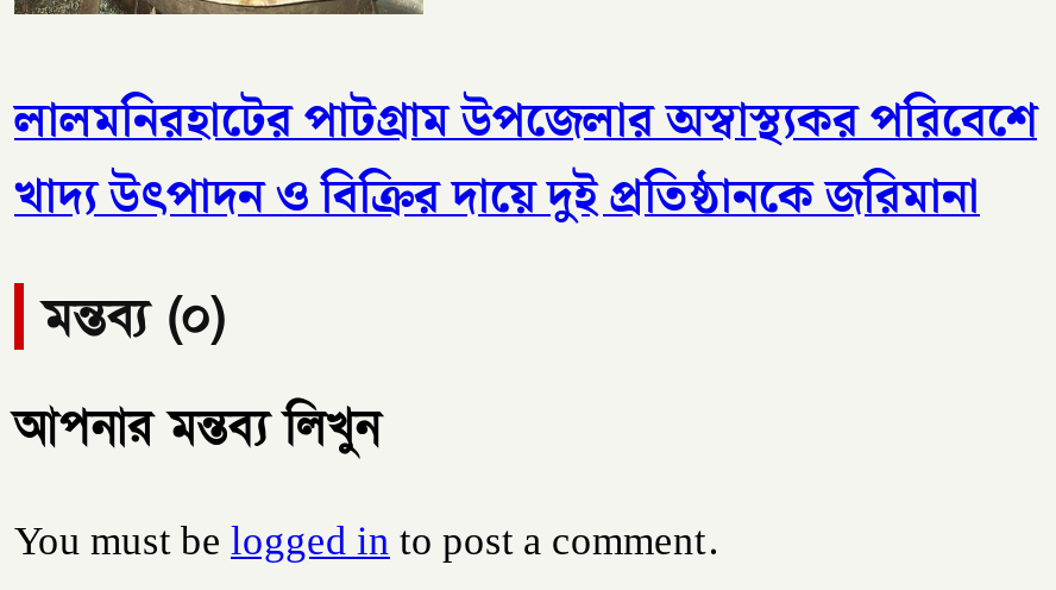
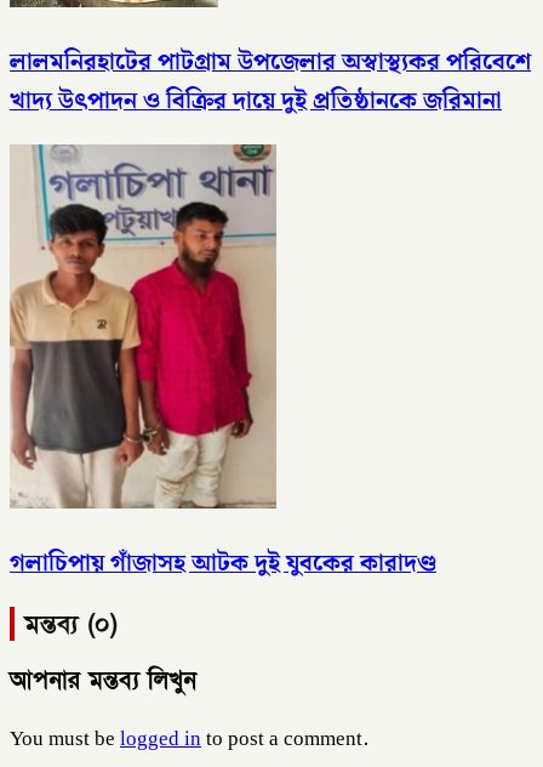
none -> [10,143,436,583] [image] | গলাচিপায় গাঁজাসহ আটক দুই যুবকের কারাদণ্ড

